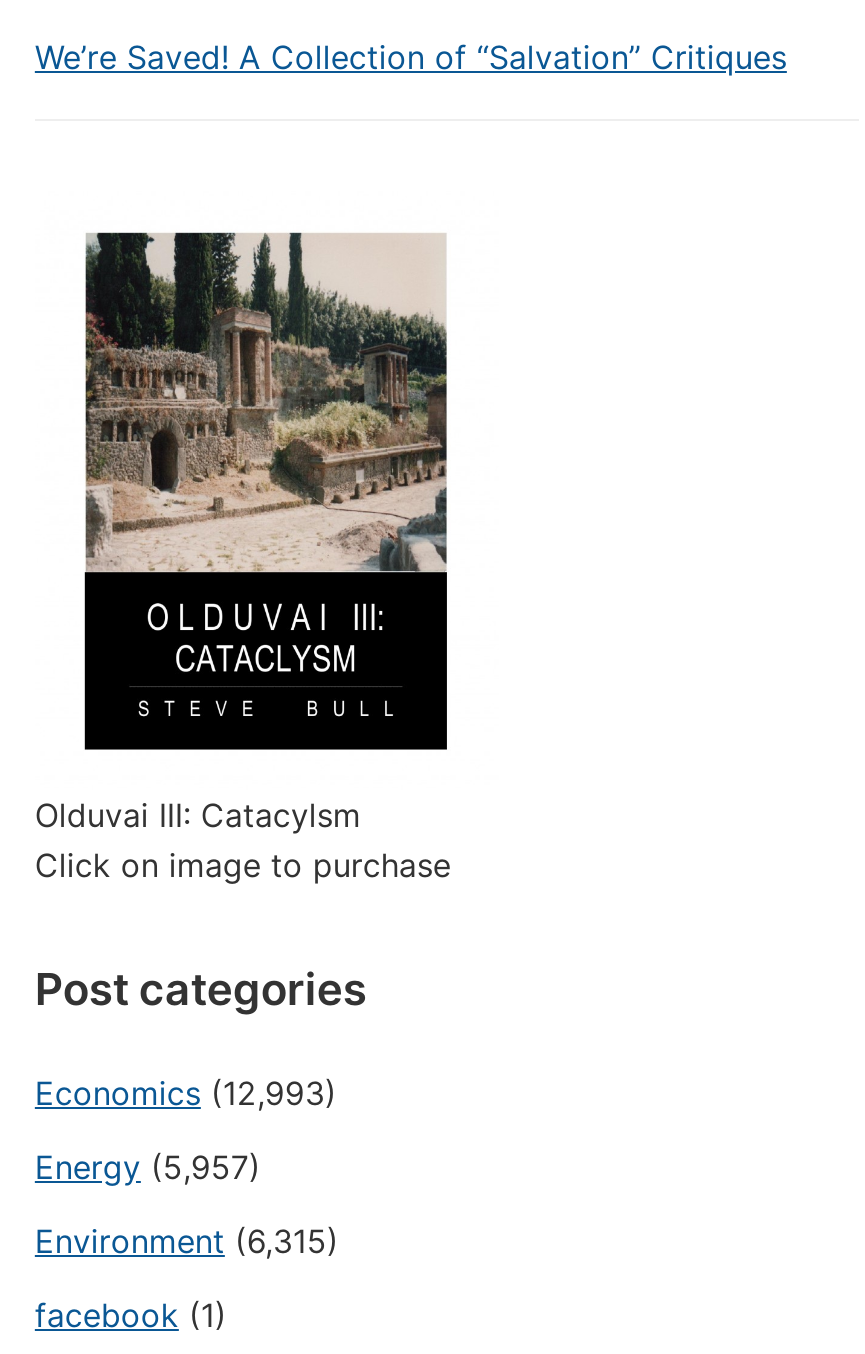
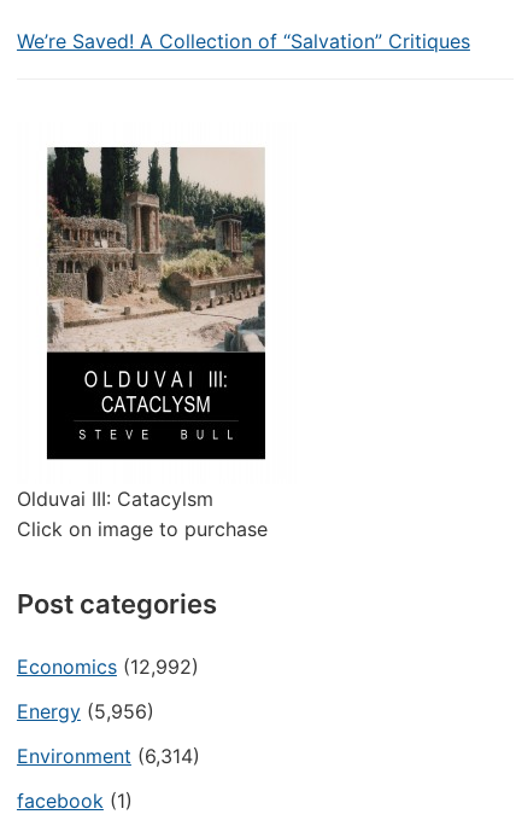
[35,1074,337,1114] Economics (12,993) -> [17,655,199,679] Economics (12,992)
[35,1148,261,1188] Energy (5,957) -> [17,699,154,723] Energy (5,956)
[35,1222,339,1262] Environment (6,315) -> [17,744,200,768] Environment (6,314)

